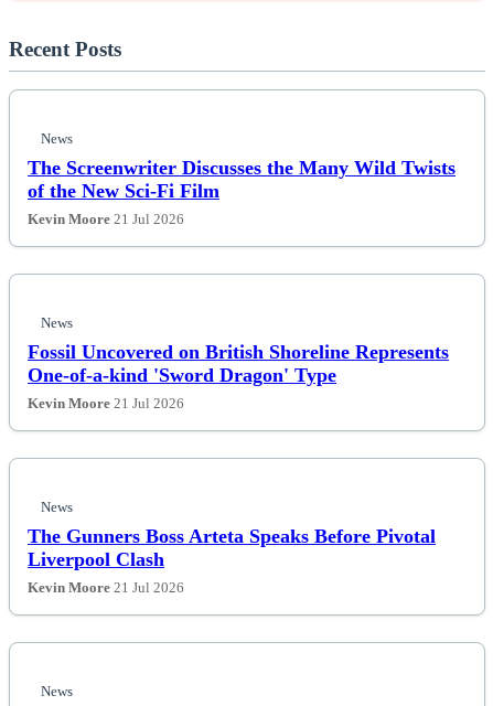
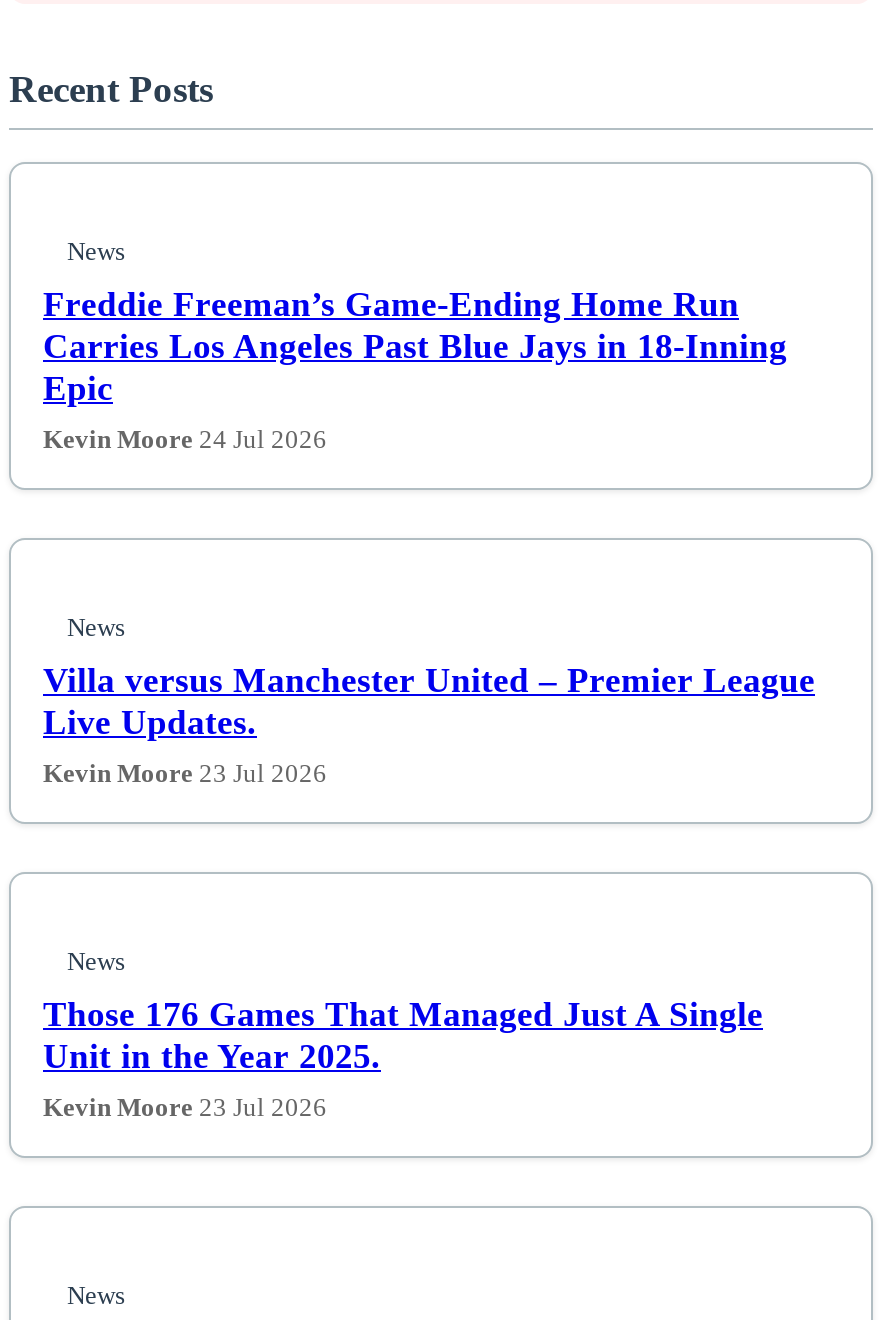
[28,157,456,227] The Screenwriter Discusses the Many Wild Twists | of the New Sci-Fi Film | Kevin Moore 21 Jul 2026 -> [43,284,787,454] Freddie Freeman’s Game-Ending Home Run | Carries Los Angeles Past Blue Jays in 18-Inning | Epic | Kevin Moore 24 Jul 2026
[28,341,449,412] Fossil Uncovered on British Shoreline Represents | One-of-a-kind 'Sword Dragon' Type | Kevin Moore 21 Jul 2026 -> [43,660,815,788] Villa versus Manchester United – Premier League | Live Updates. | Kevin Moore 23 Jul 2026
[28,525,436,596] The Gunners Boss Arteta Speaks Before Pivotal | Liverpool Clash | Kevin Moore 21 Jul 2026 -> [43,994,763,1122] Those 176 Games That Managed Just A Single | Unit in the Year 2025. | Kevin Moore 23 Jul 2026

